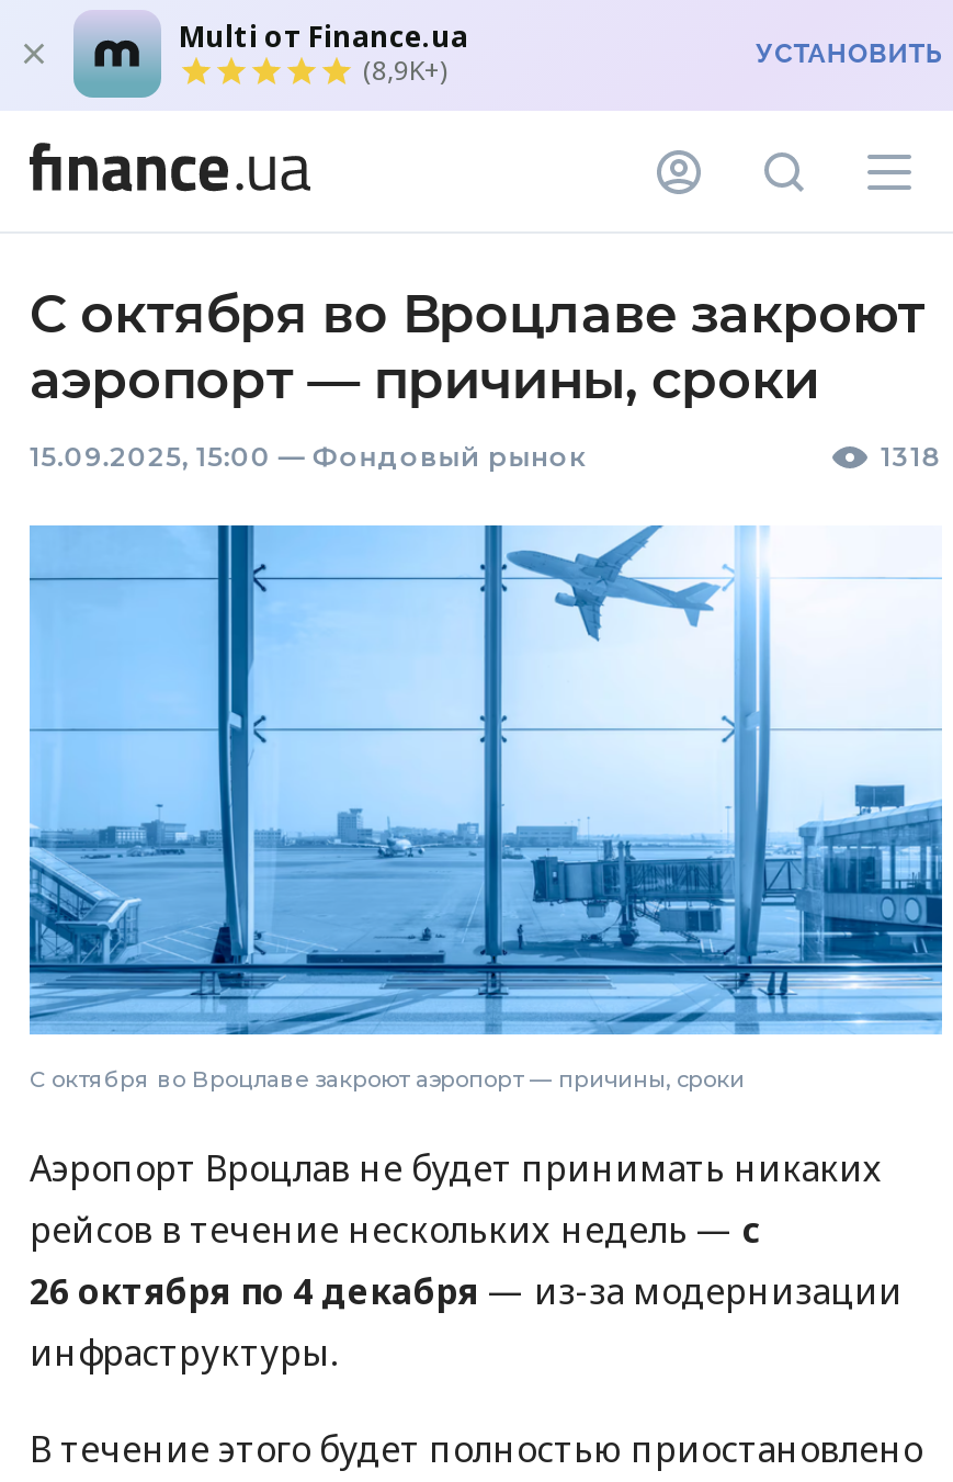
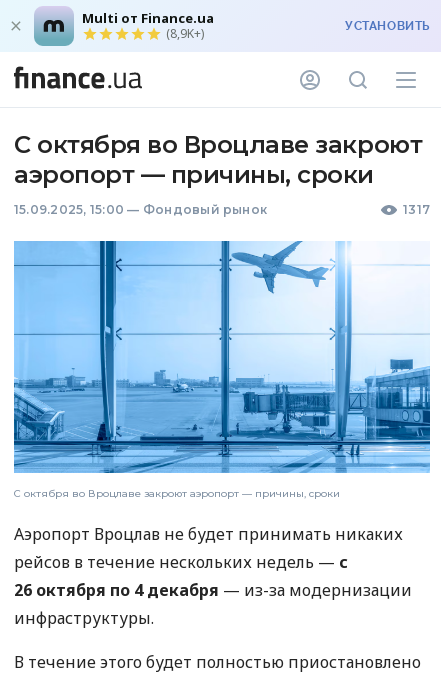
[881,440,942,473] 1318 -> [403,202,430,217] 1317

